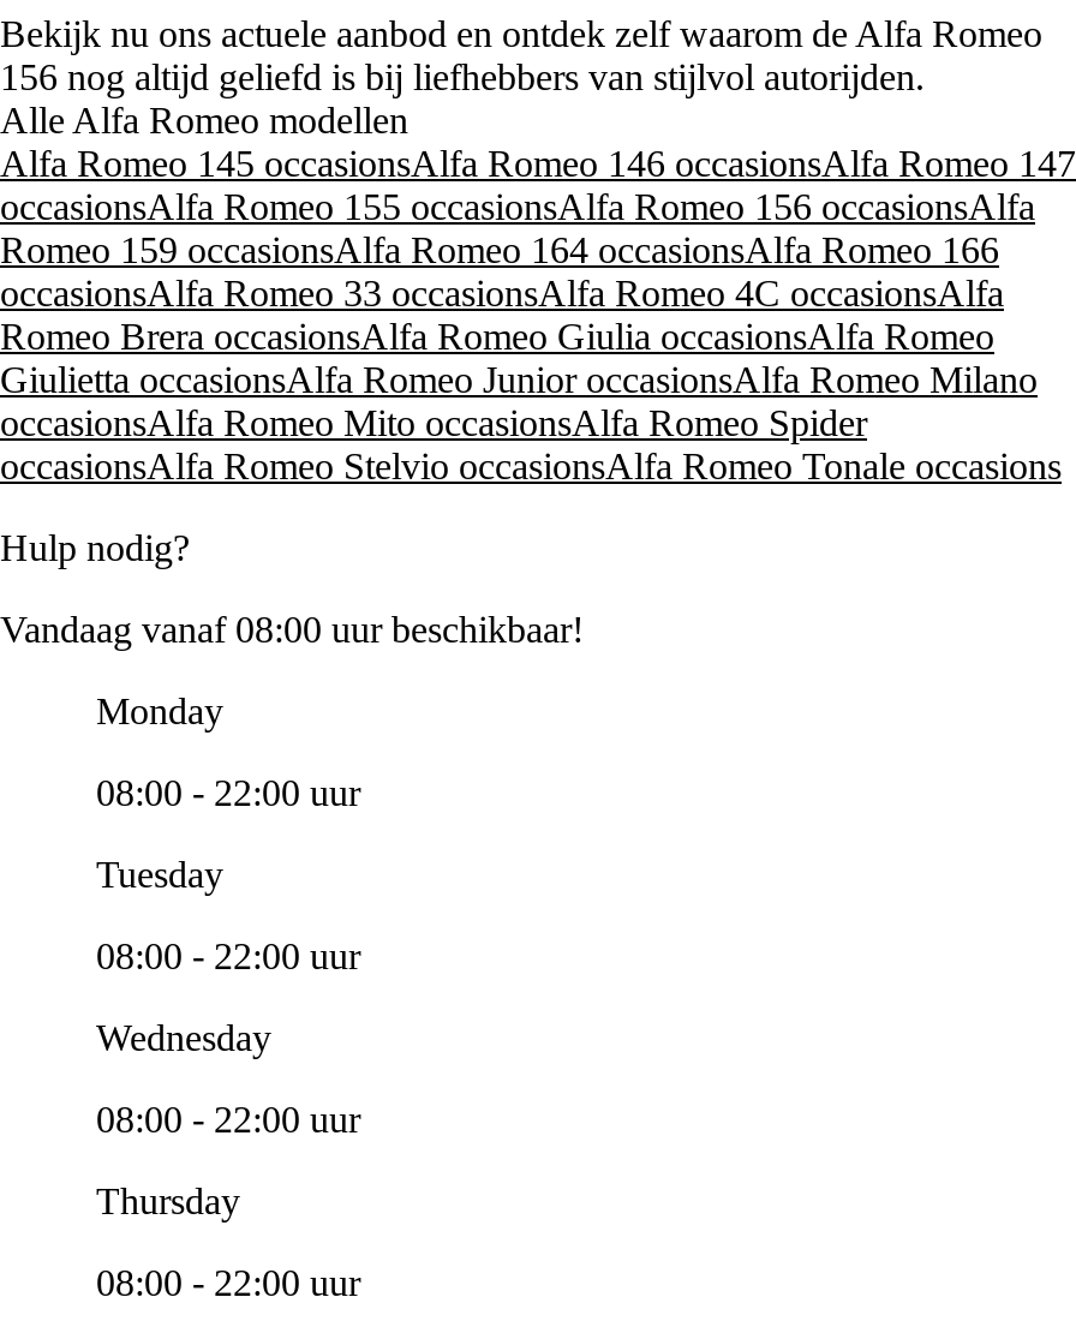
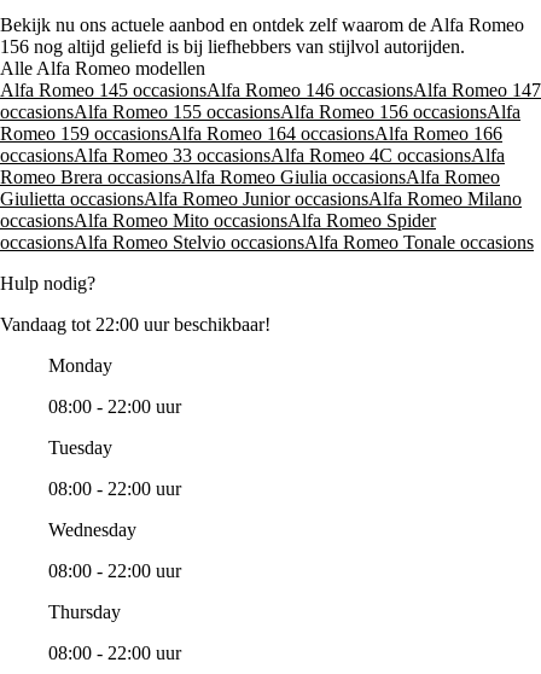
[0,609,584,650] Vandaag vanaf 08:00 uur beschikbaar! -> [0,314,270,335] Vandaag tot 22:00 uur beschikbaar!

